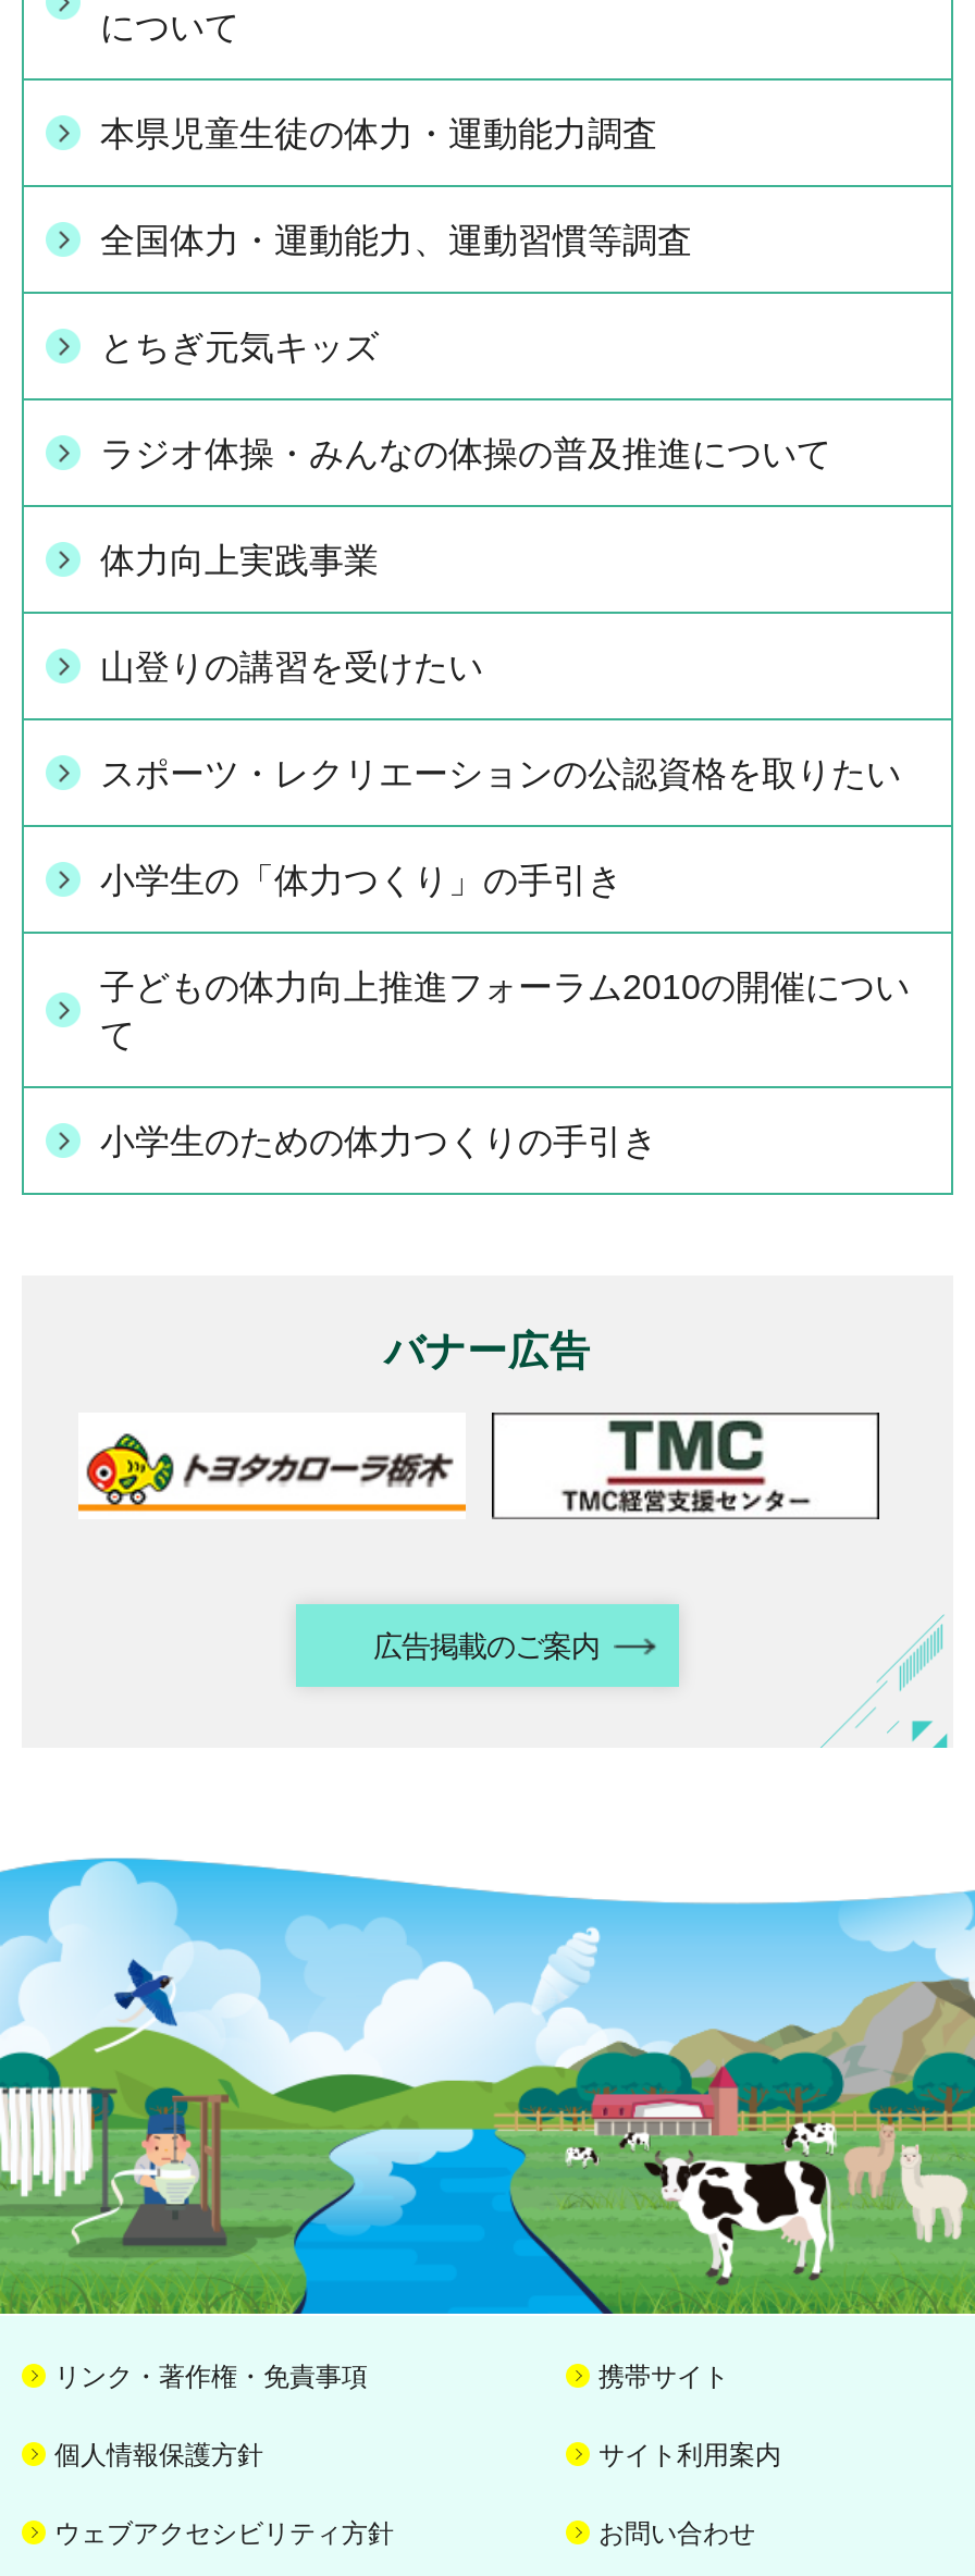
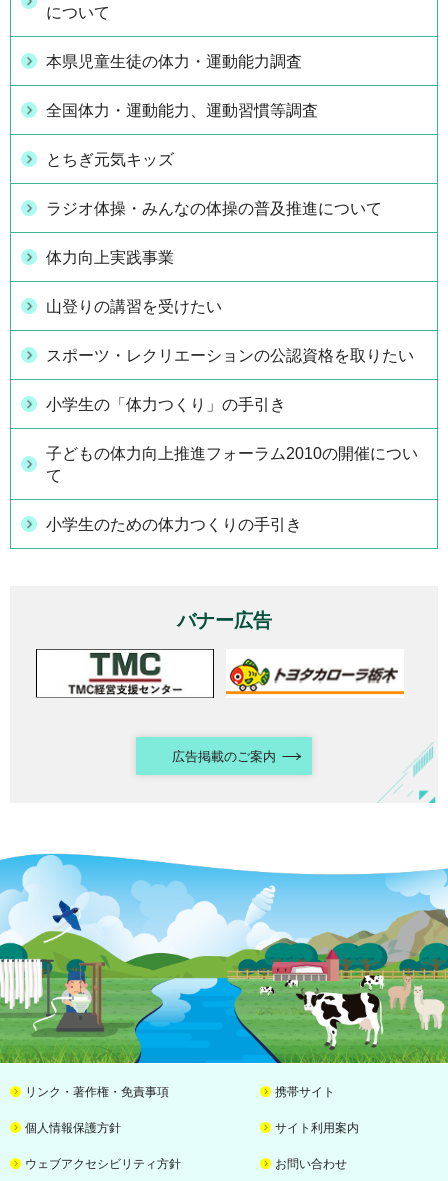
[76,1413,468,1519] [image] -> [35,648,215,699] [image]
[490,1410,881,1521] [image] -> [225,649,405,698] [image]

